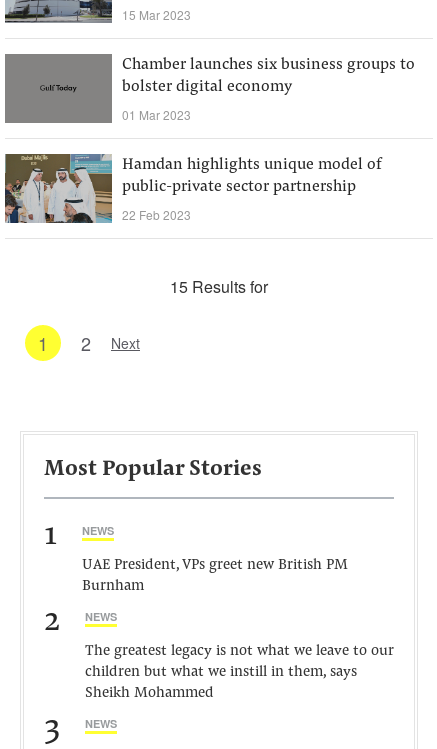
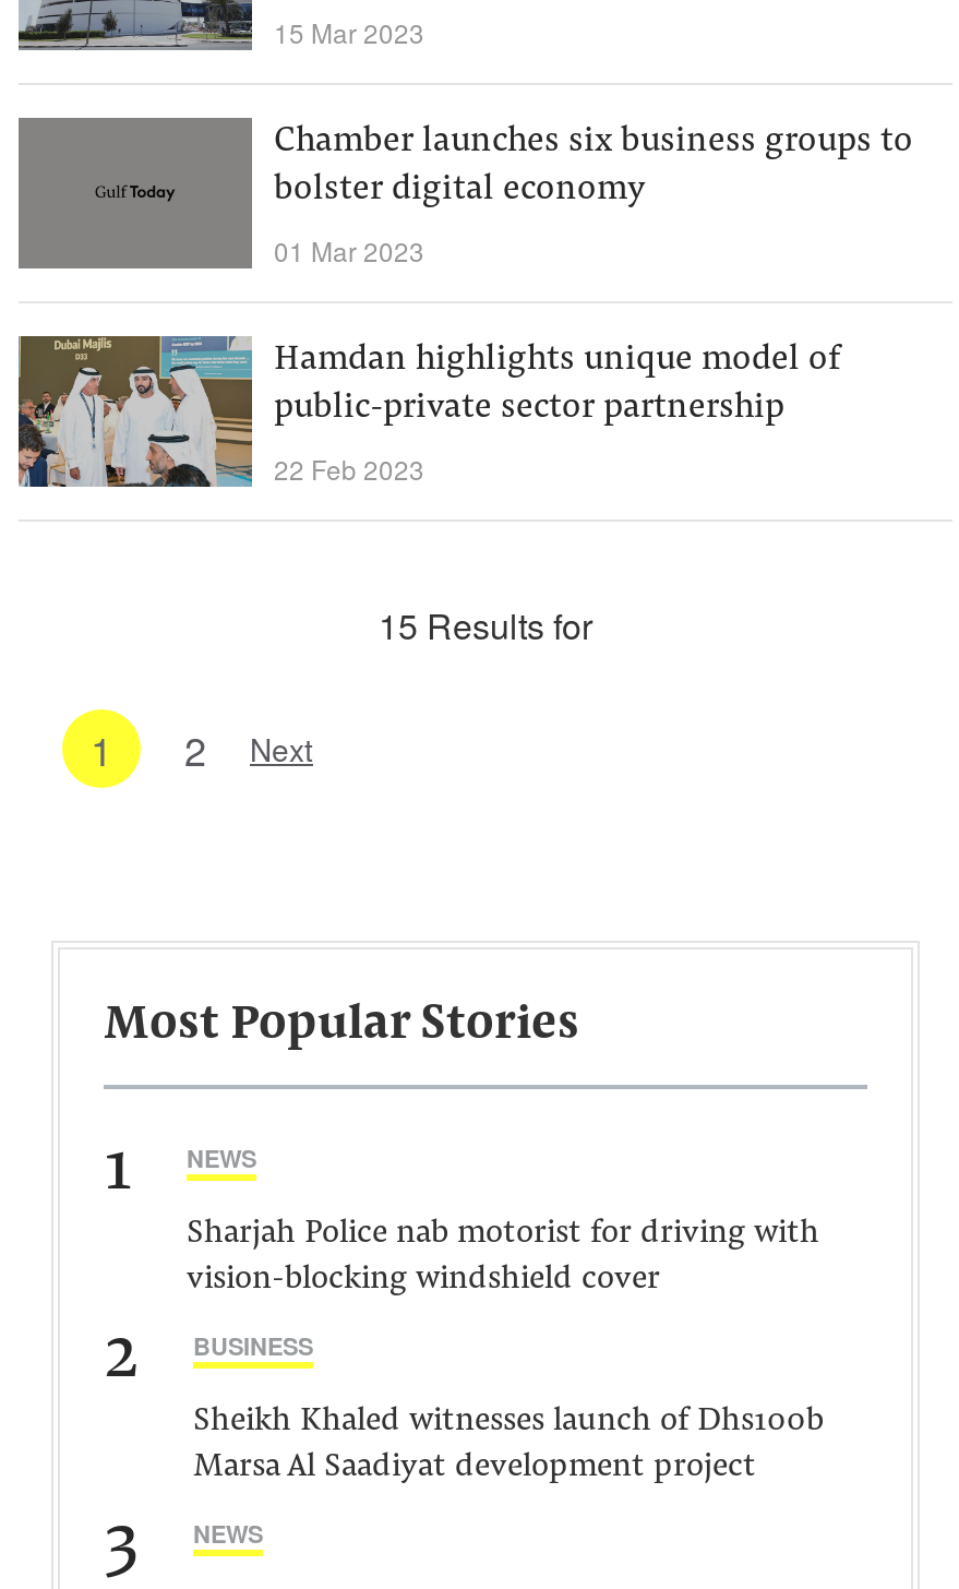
[82,558,348,594] UAE President, VPs greet new British PM | Burnham -> [187,1218,819,1297] Sharjah Police nab motorist for driving with | vision-blocking windshield cover
[85,609,117,624] NEWS -> [193,1329,313,1362] BUSINESS
[85,644,394,701] The greatest legacy is not what we leave to our | children but what we instill in them, says | Sheikh Mohammed -> [193,1406,824,1484] Sheikh Khaled witnesses launch of Dhs100b | Marsa Al Saadiyat development project

